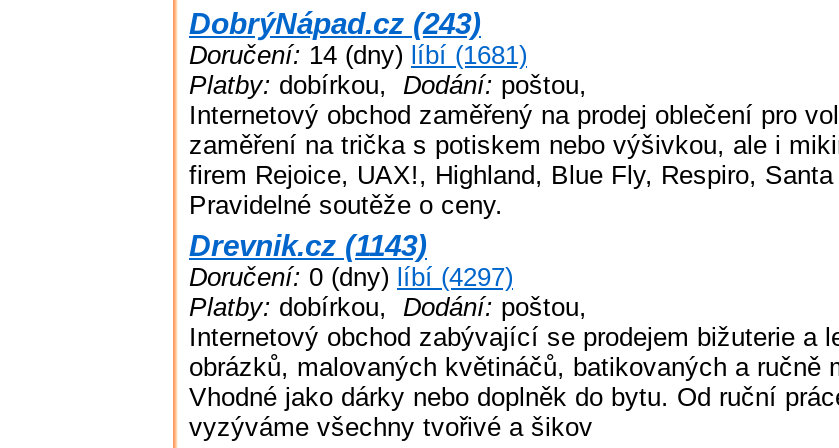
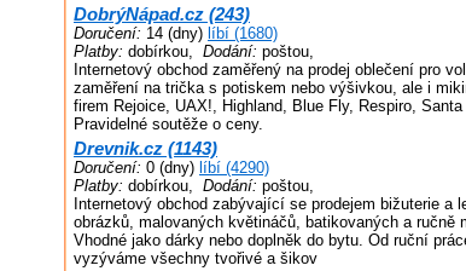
[189,40,527,70] Doručení: 14 (dny) líbí (1681) -> [74,24,278,42] Doručení: 14 (dny) líbí (1680)
[189,262,513,292] Doručení: 0 (dny) líbí (4297) -> [74,158,269,177] Doručení: 0 (dny) líbí (4290)

